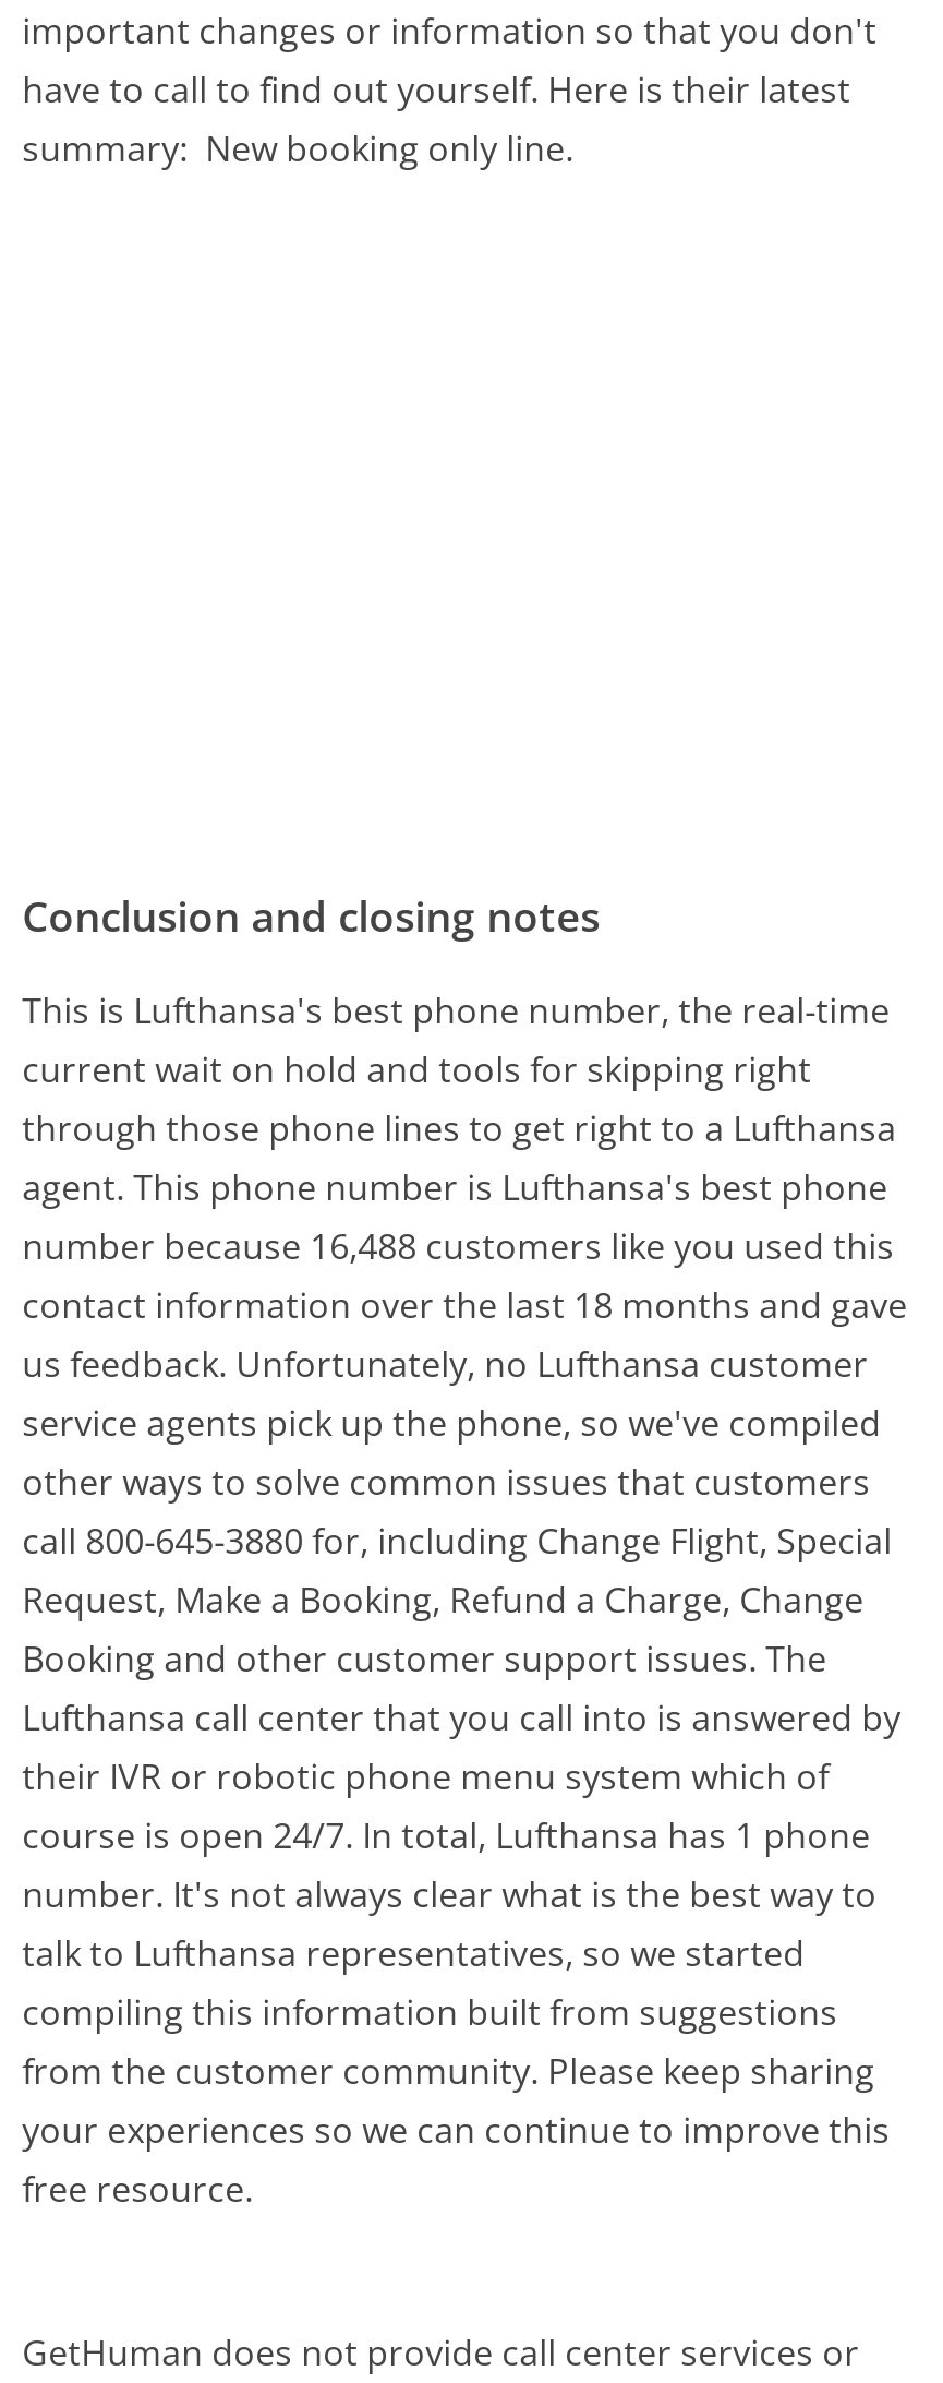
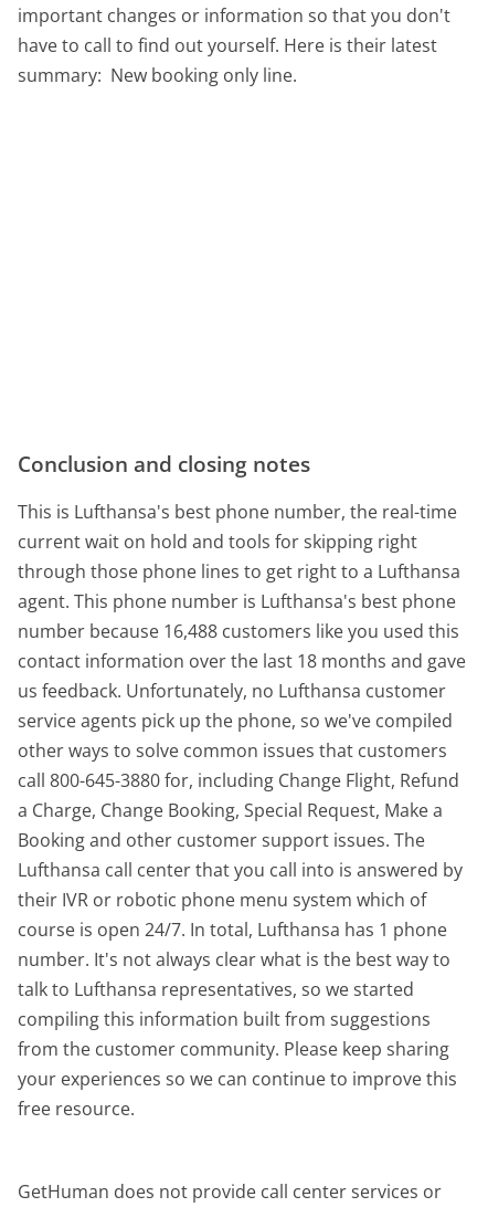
[22,1516,892,1564] call 800-645-3880 for, including Change Flight, Special -> [18,768,460,792] call 800-645-3880 for, including Change Flight, Refund
[22,1575,864,1623] Request, Make a Booking, Refund a Charge, Change -> [18,798,443,822] a Charge, Change Booking, Special Request, Make a

